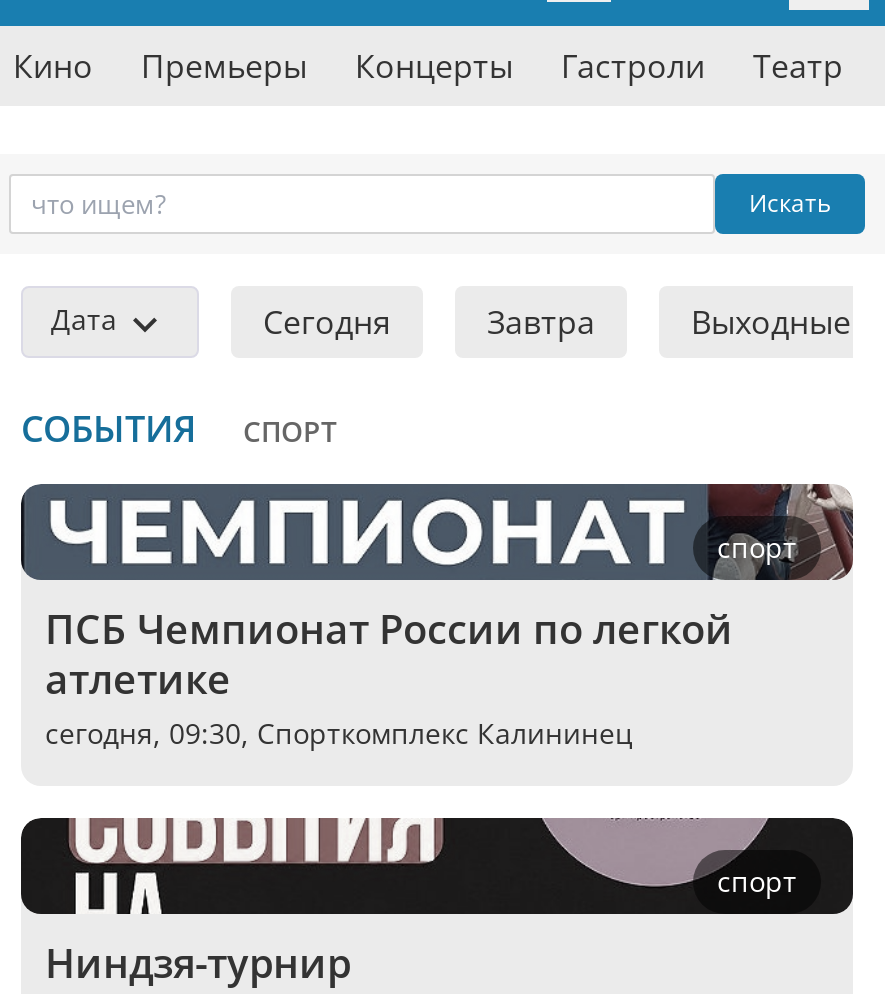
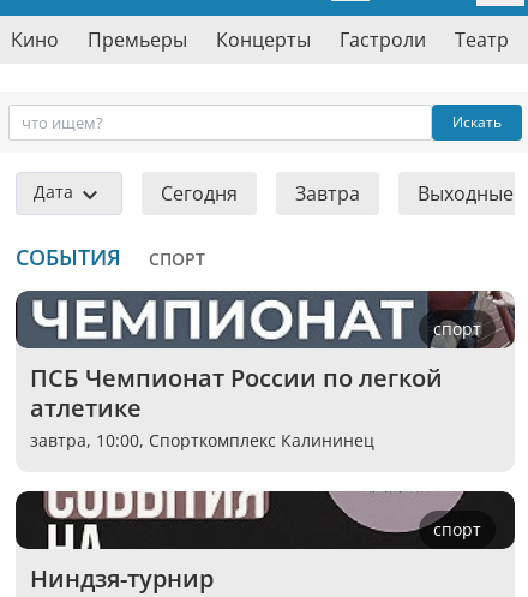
[45,714,633,752] сегодня, 09:30, Спорткомплекс Калининец -> [30,429,374,452] завтра, 10:00, Спорткомплекс Калининец

